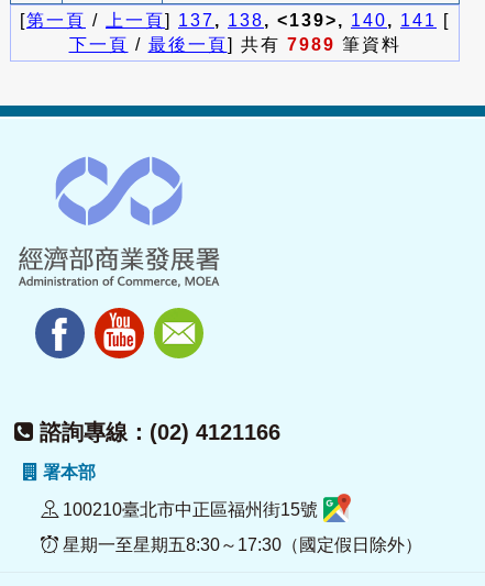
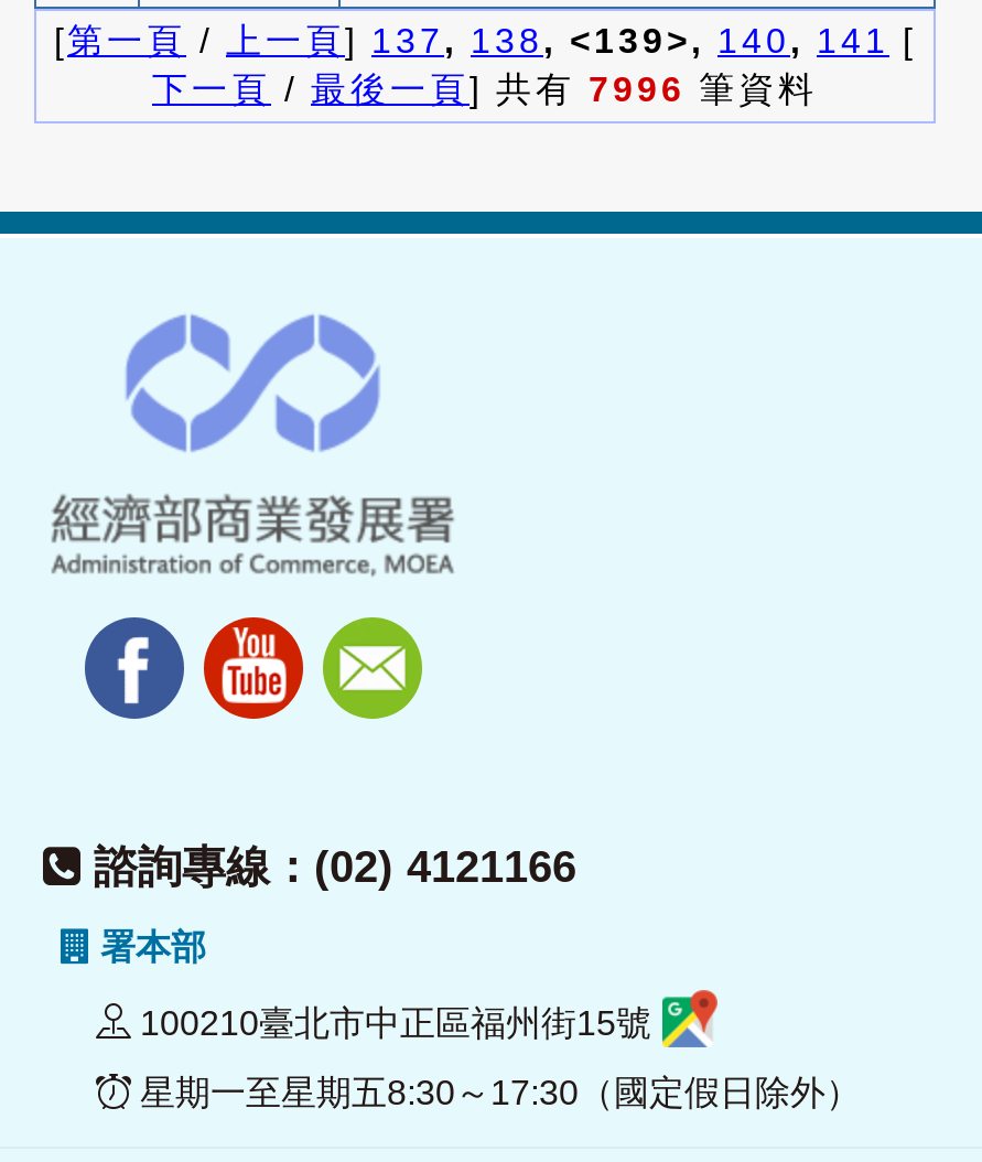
[69,35,401,54] 下一頁/最後一頁] 共有7989筆資料 -> [152,70,818,108] 下一頁/最後一頁] 共有7996筆資料

